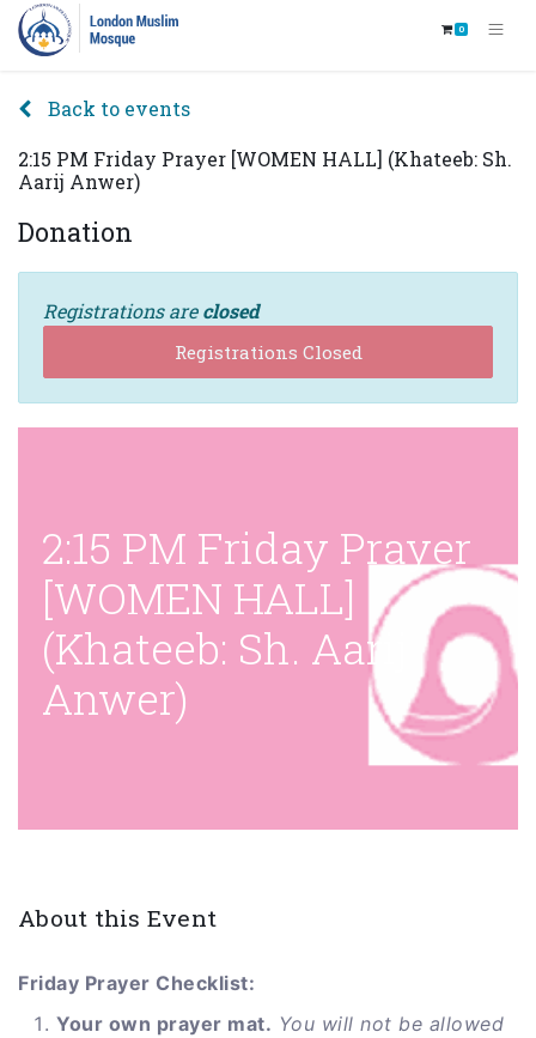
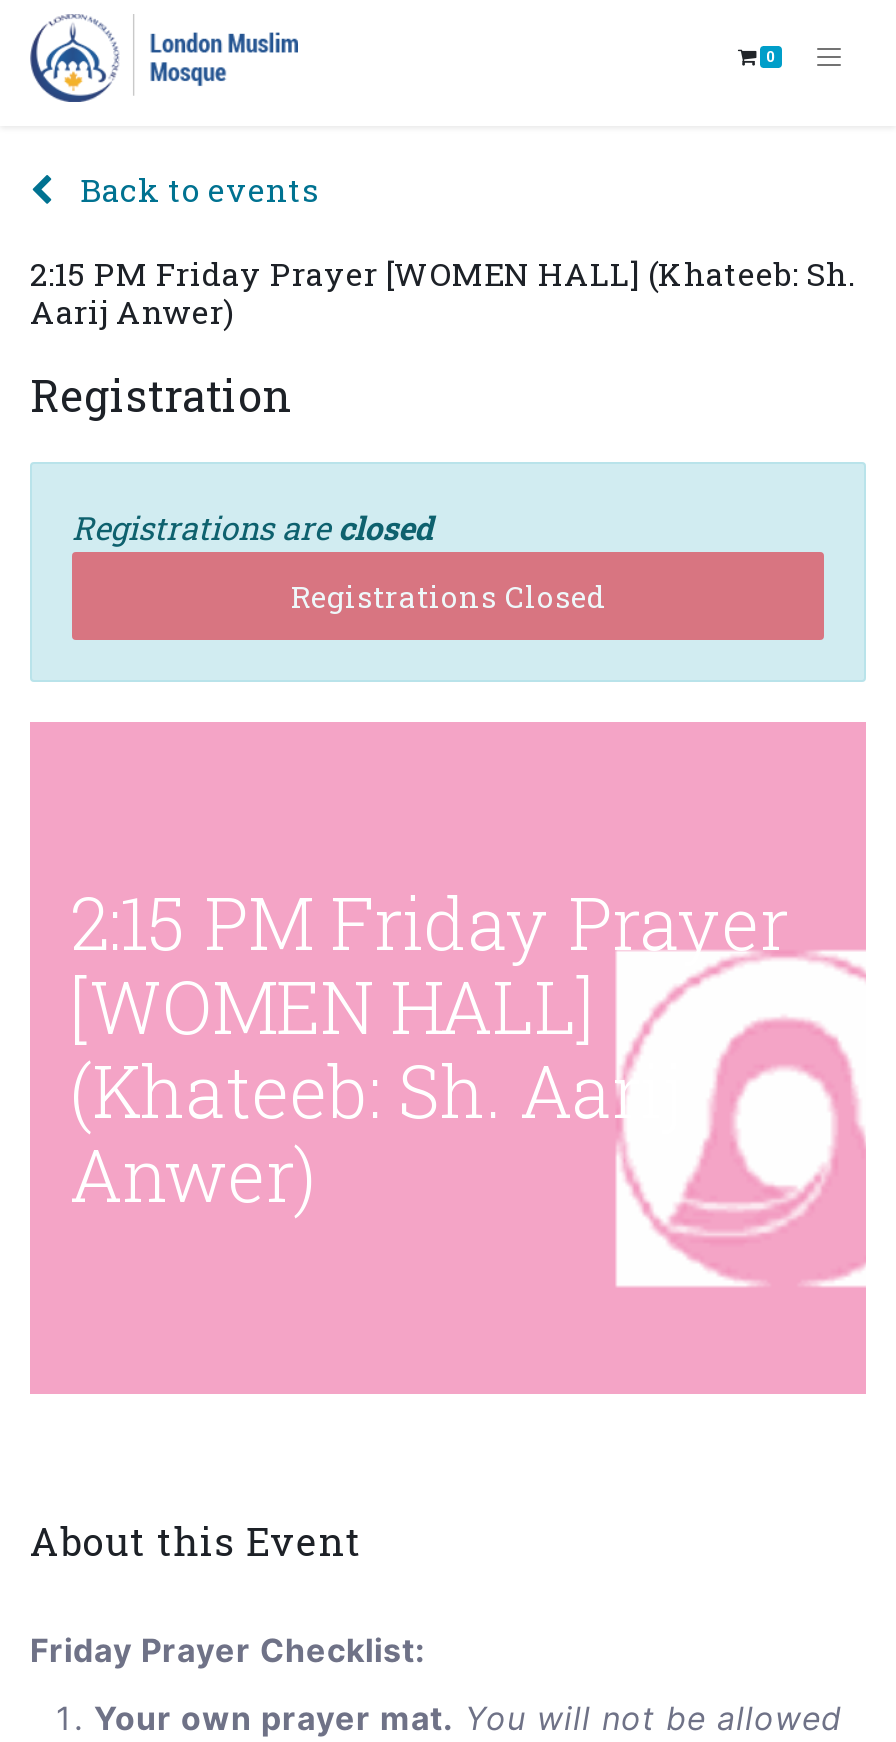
[18,214,133,249] Donation -> [30,366,292,424] Registration

